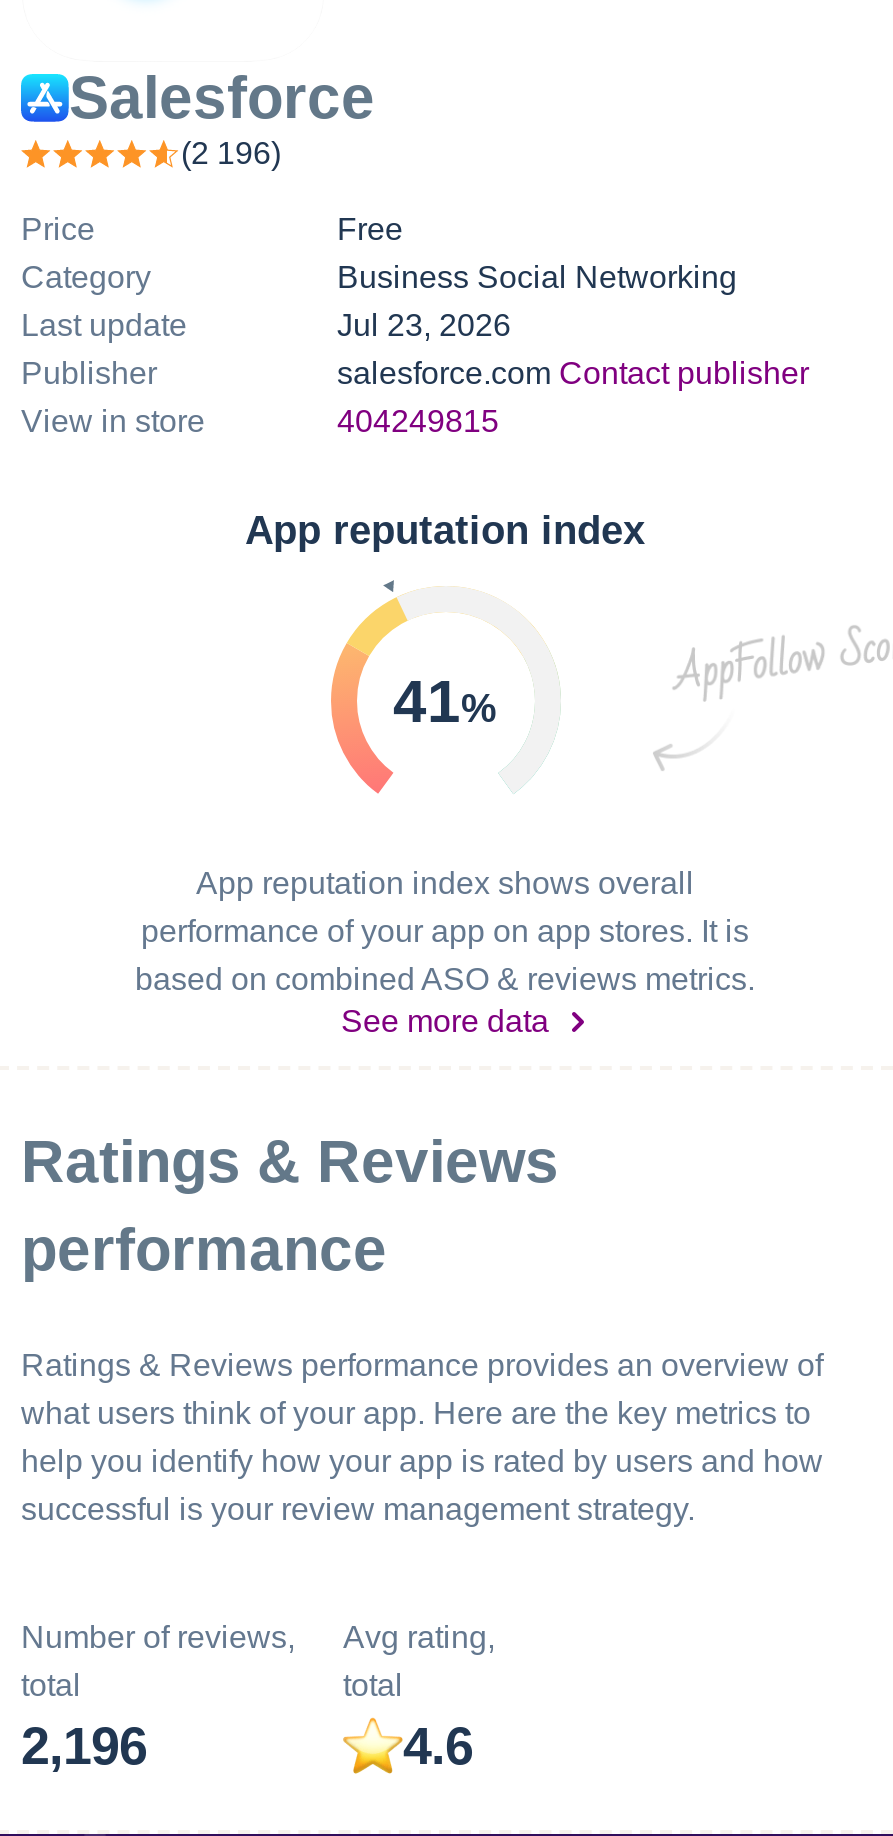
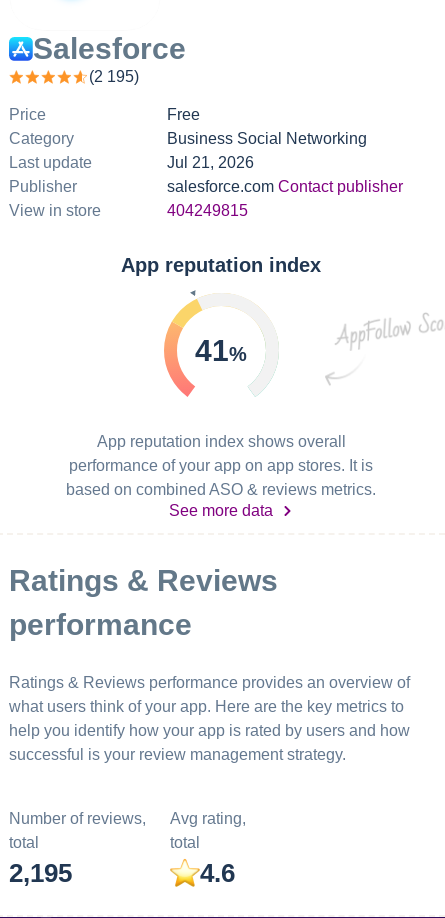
[181,136,281,170] (2 196) -> [89,68,139,85] (2 195)
[337,308,511,342] Jul 23, 2026 -> [167,154,254,171] Jul 21, 2026
[21,1716,147,1776] 2,196 -> [9,858,72,888] 2,195

